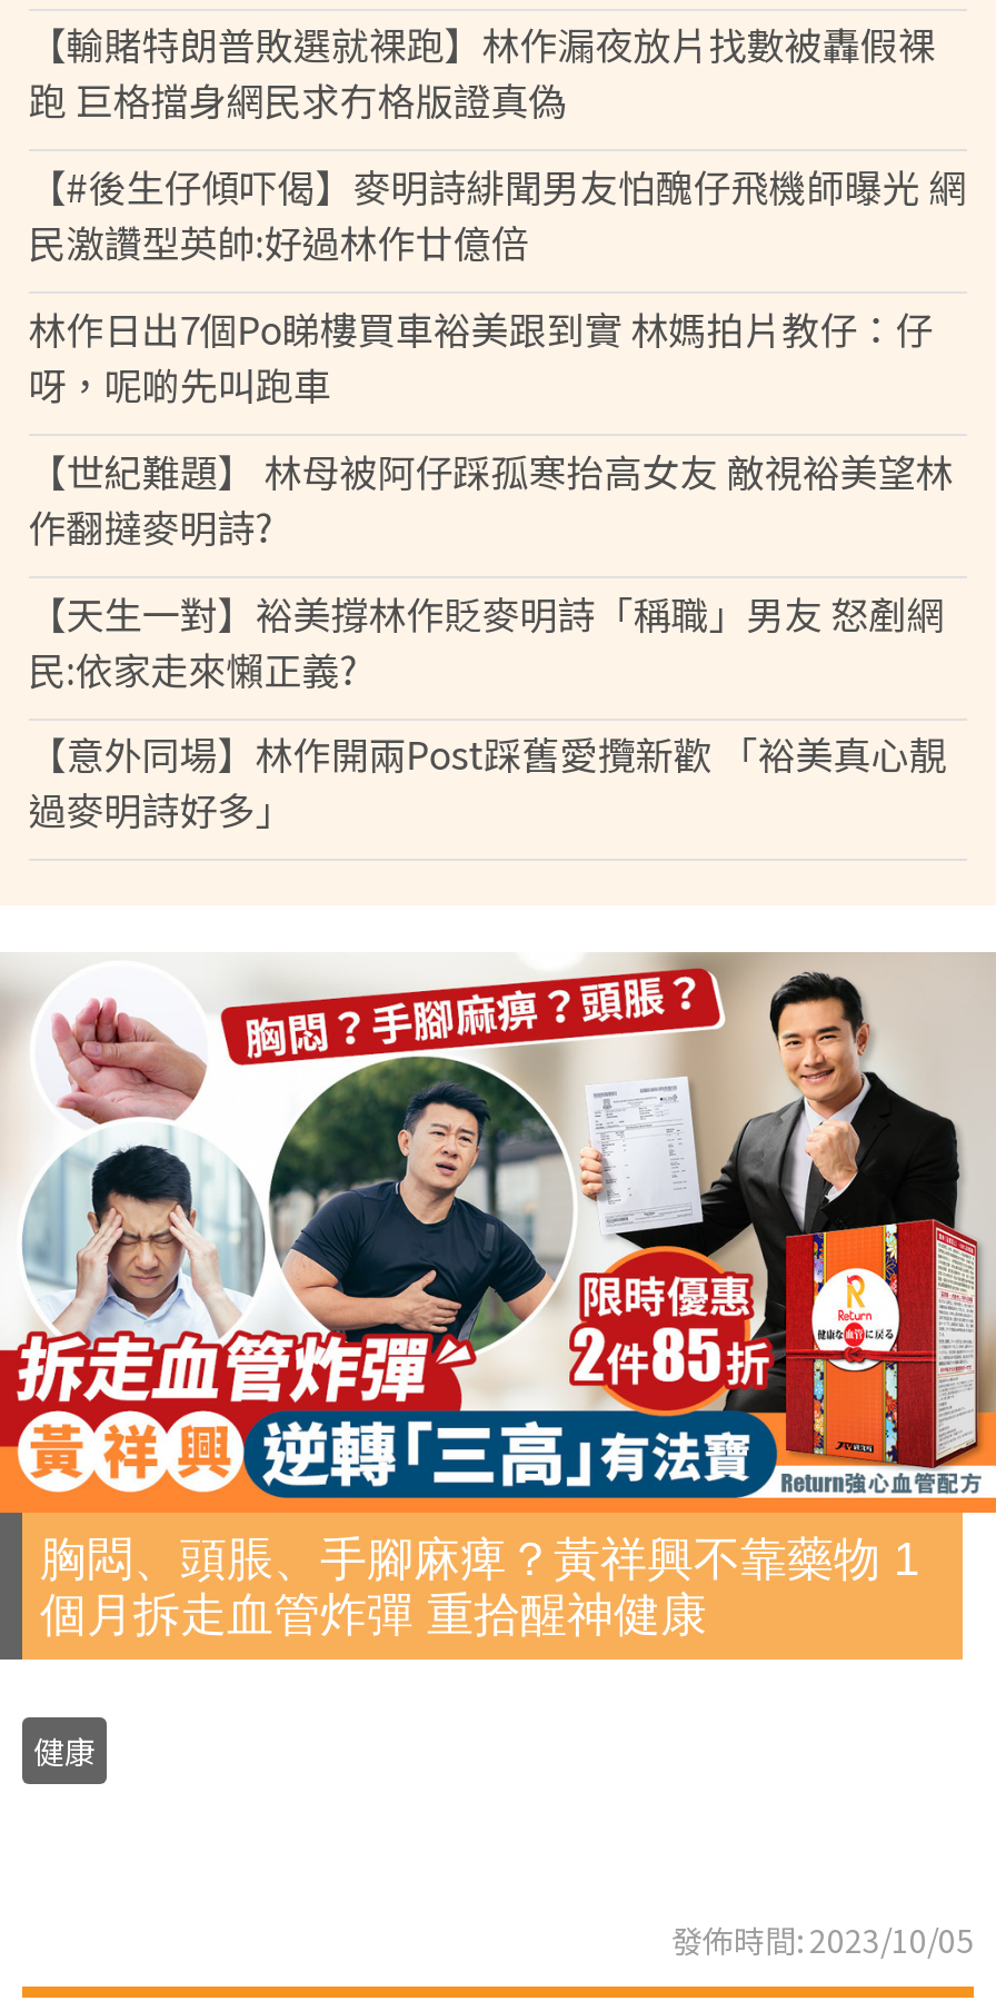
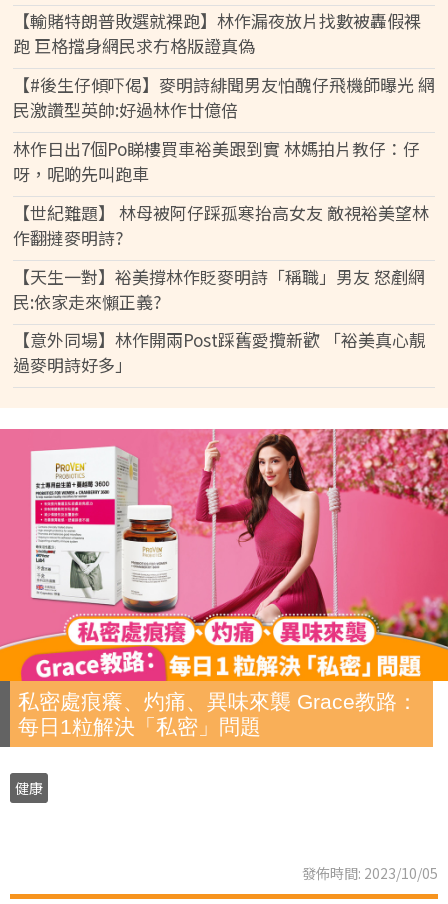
[7,952,989,1638] [image] | 胸悶、頭脹、手腳麻痺？黃祥興不靠藥物 1 | 個月拆走血管炸彈 重拾醒神健康 -> [3,428,445,737] [image] | 私密處痕癢、灼痛、異味來襲 Grace教路： | 每日1粒解決「私密」問題

